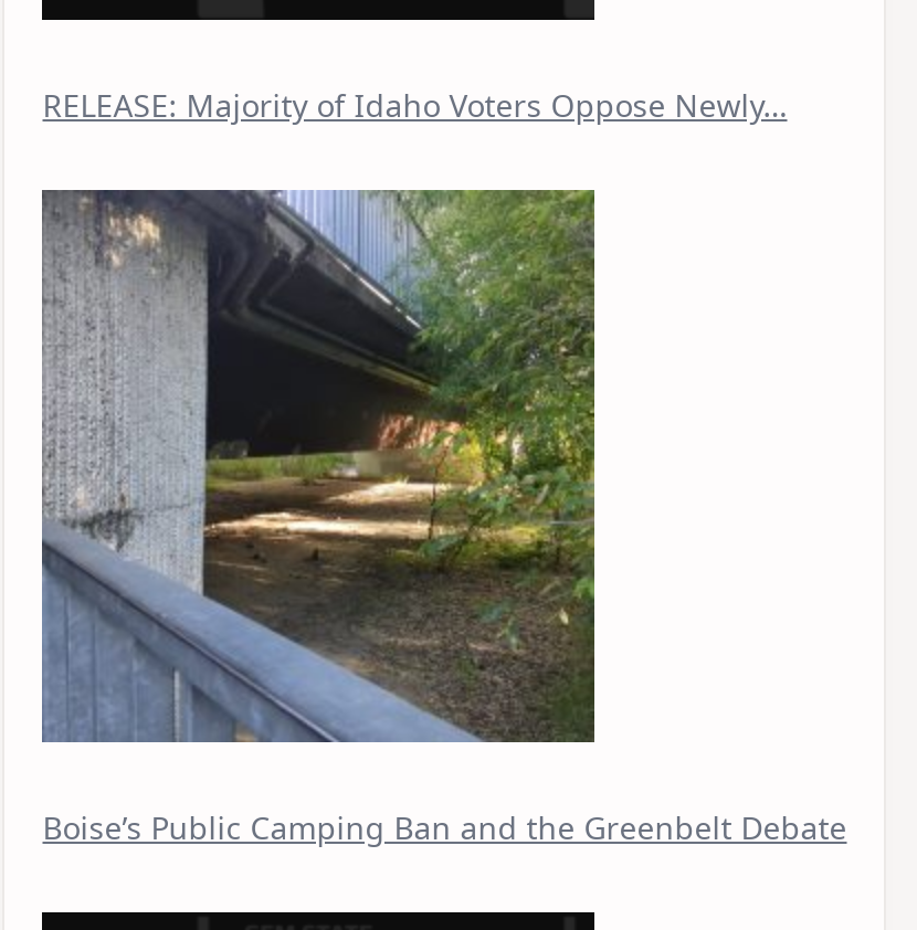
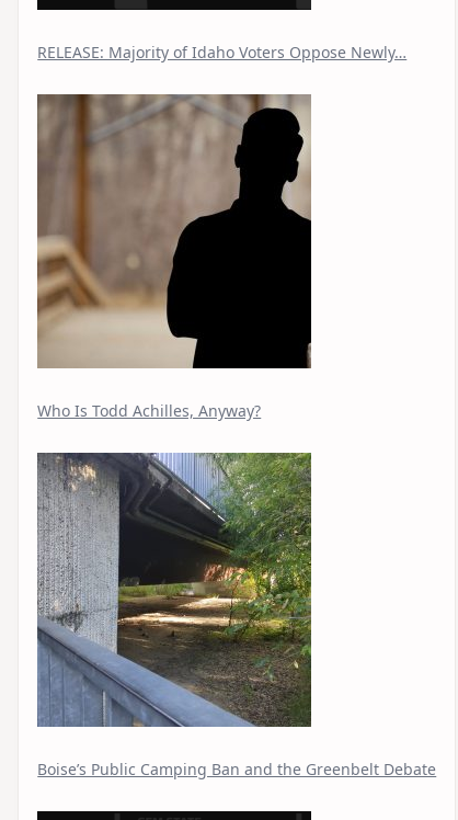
none -> [36,94,311,421] [image] | Who Is Todd Achilles, Anyway?

